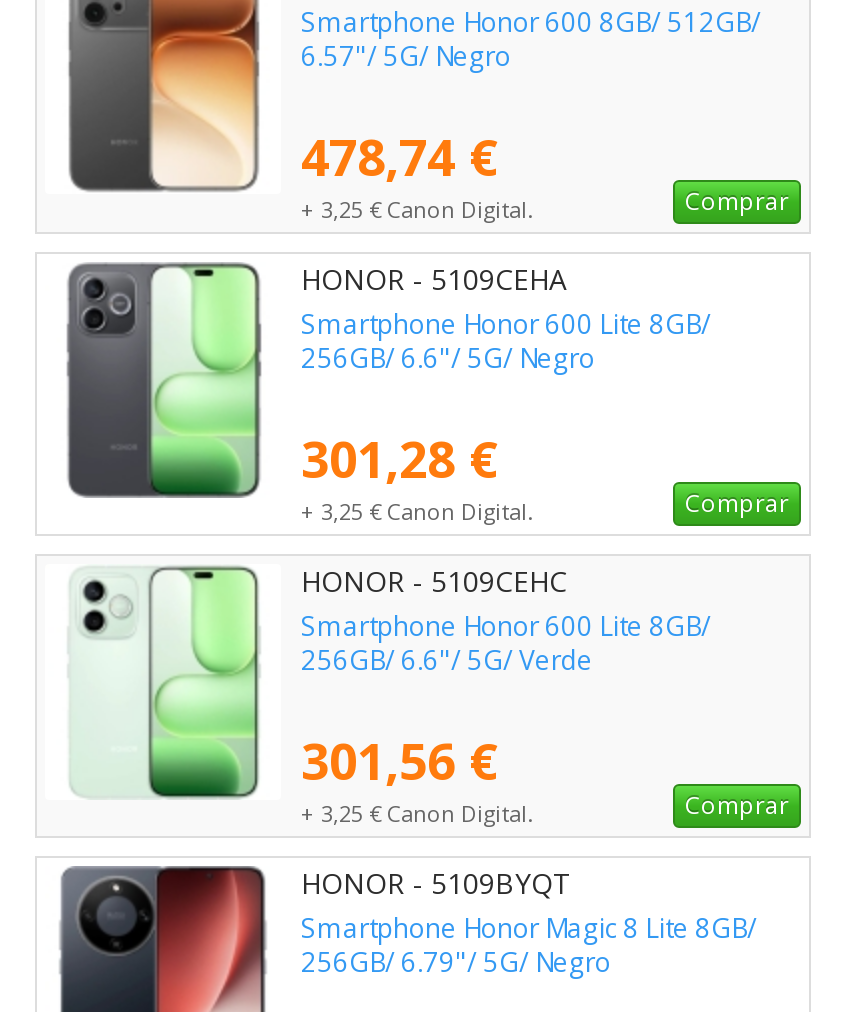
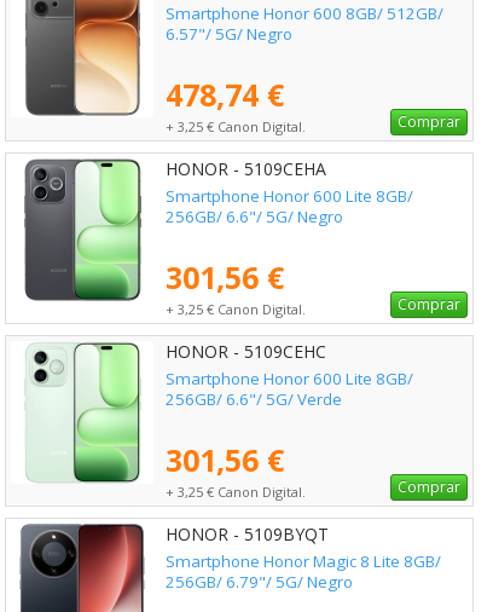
[301,423,497,491] 301,28 € -> [166,256,284,297] 301,56 €

